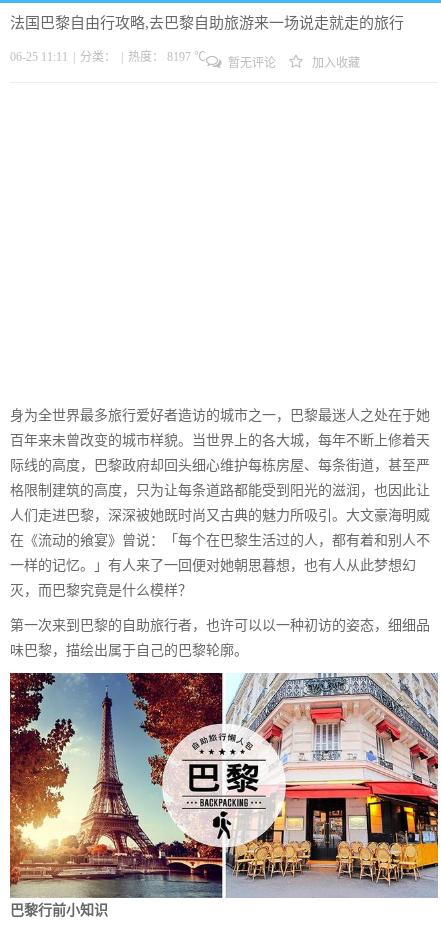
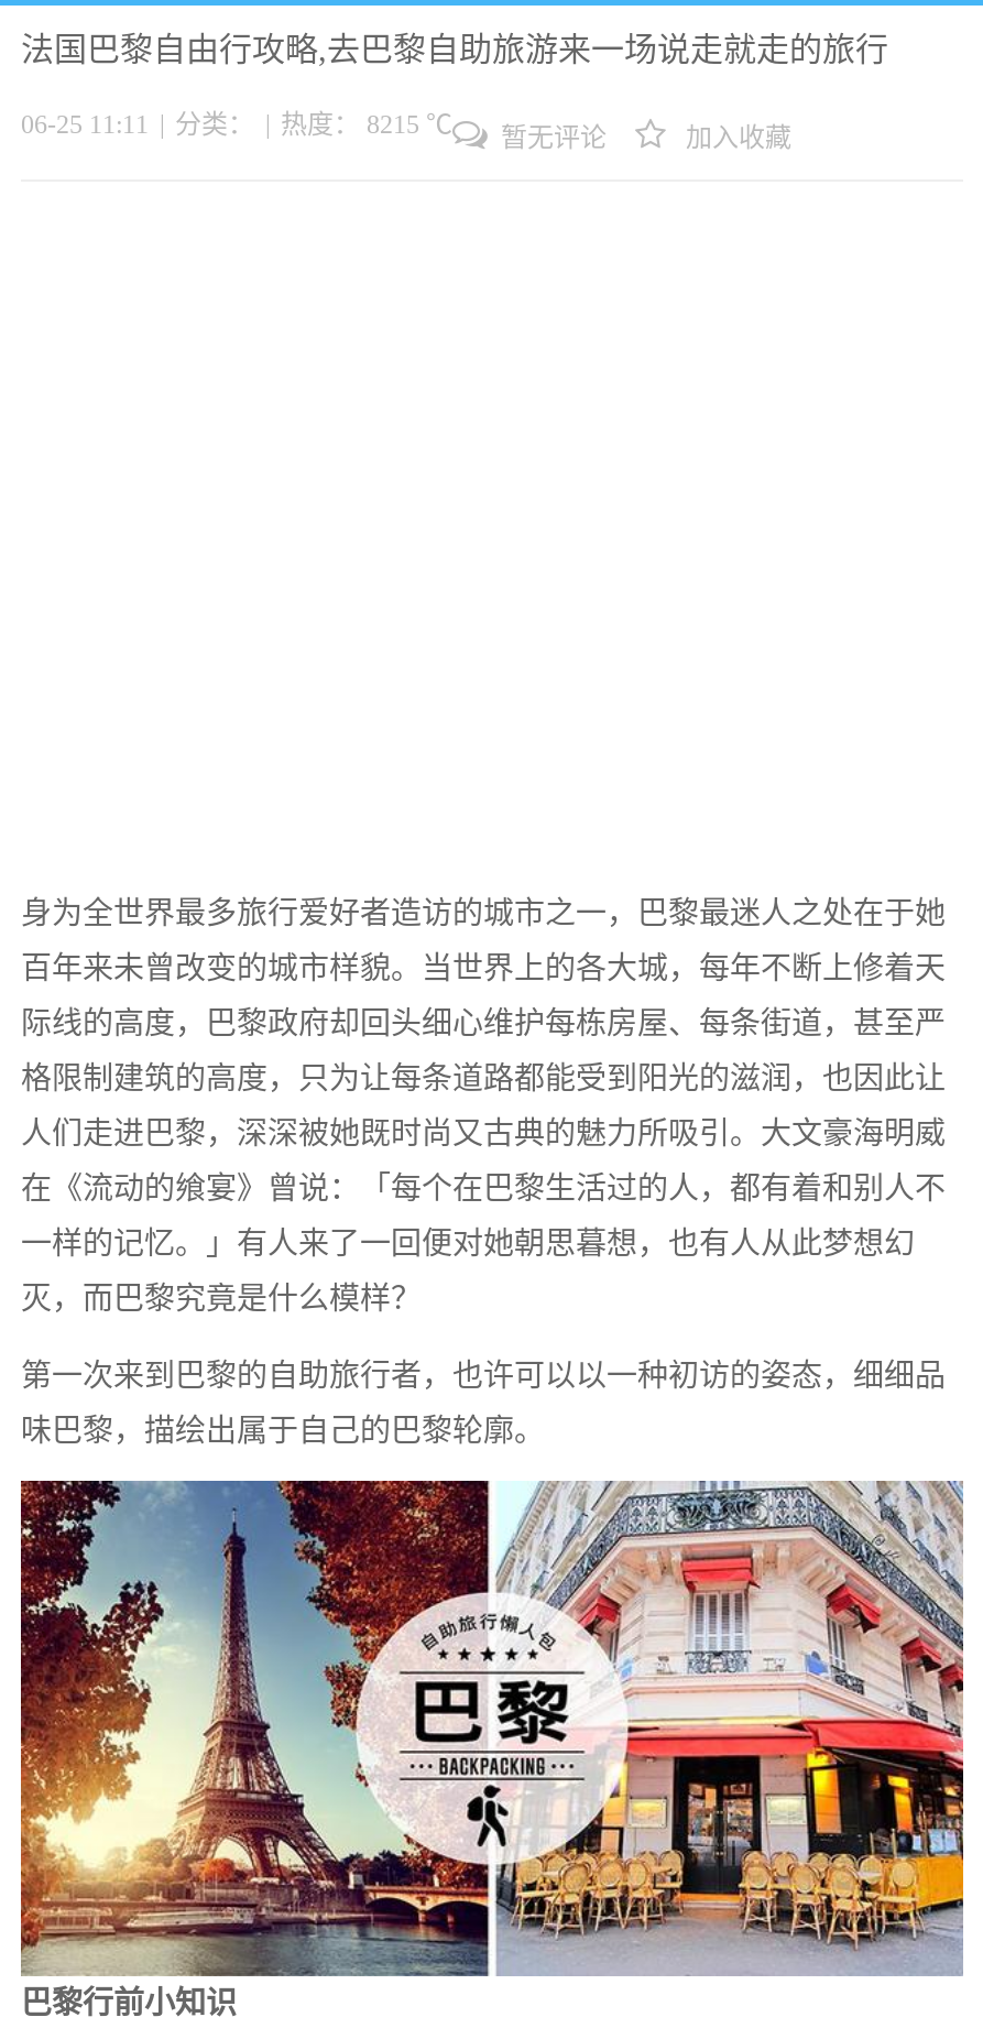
[10,50,276,70] 06-25 11:11 分类： 热度： 8197 ℃ 暂无评论 -> [21,109,607,153] 06-25 11:11 分类： 热度： 8215 ℃ 暂无评论

